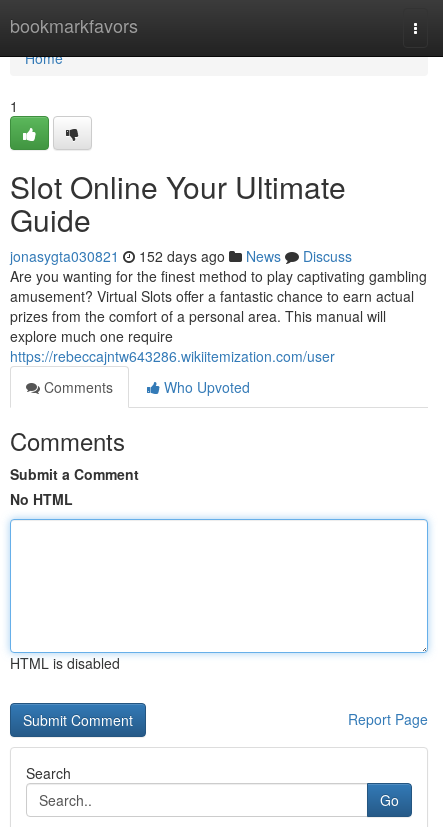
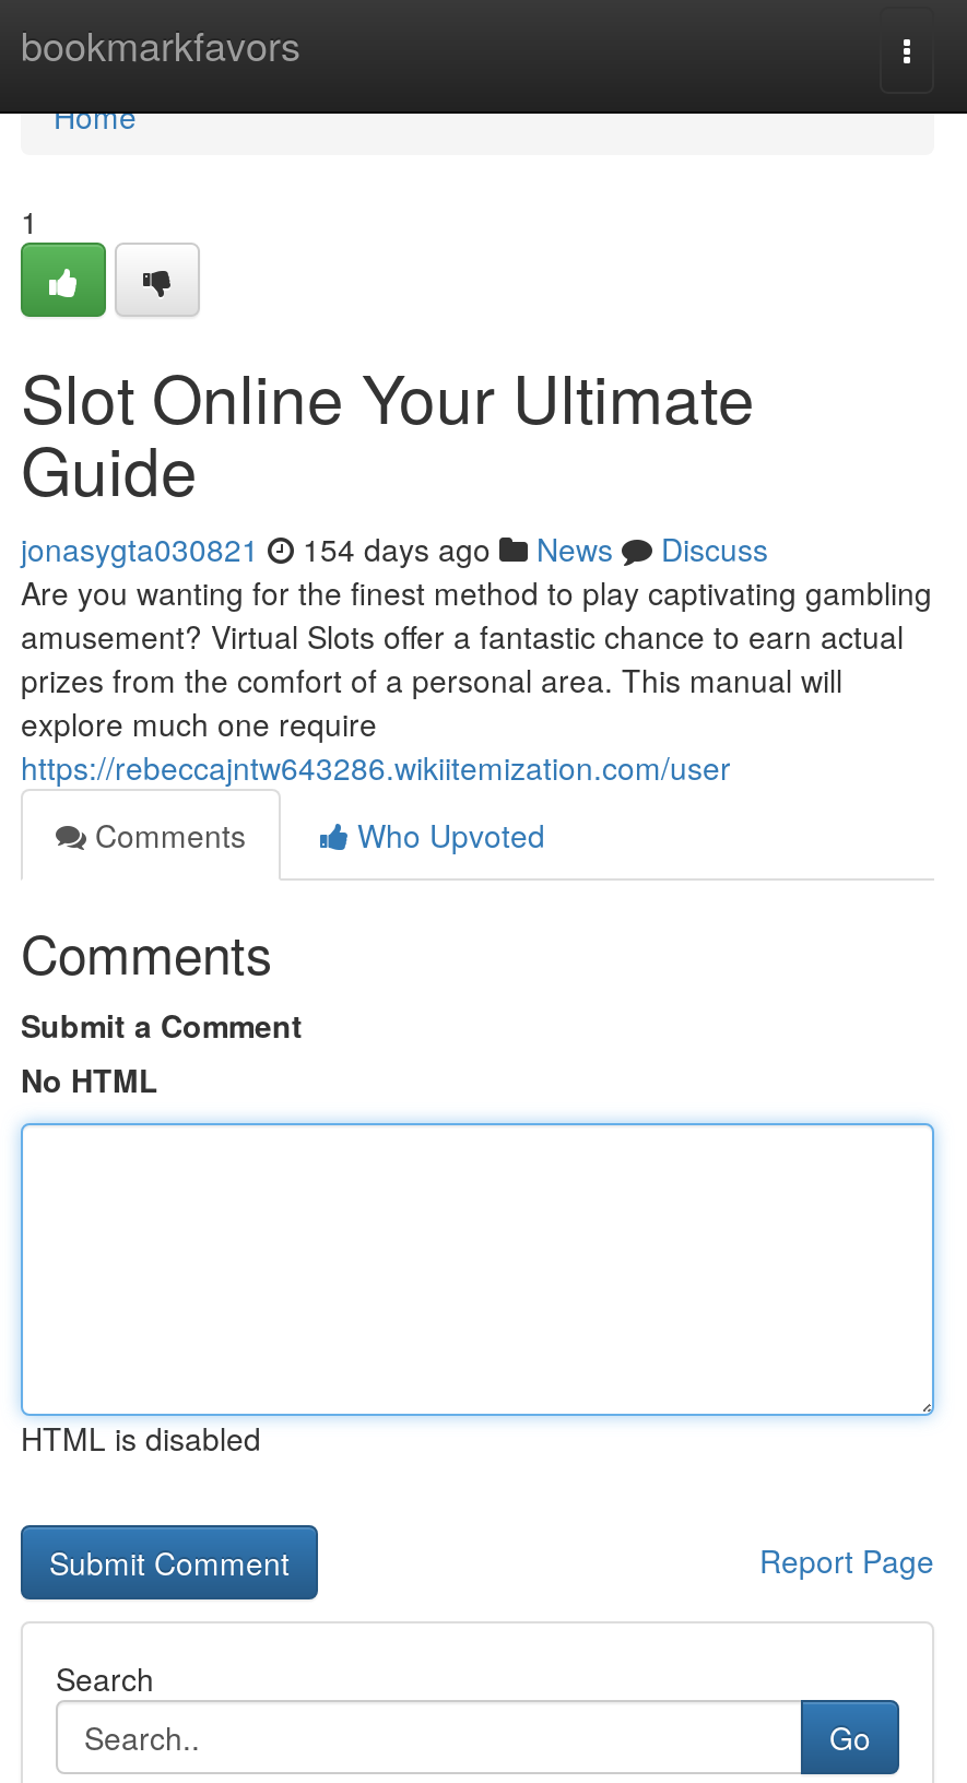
[10,246,352,266] jonasygta030821 152 days ago News Discuss -> [21,527,768,570] jonasygta030821 154 days ago News Discuss

